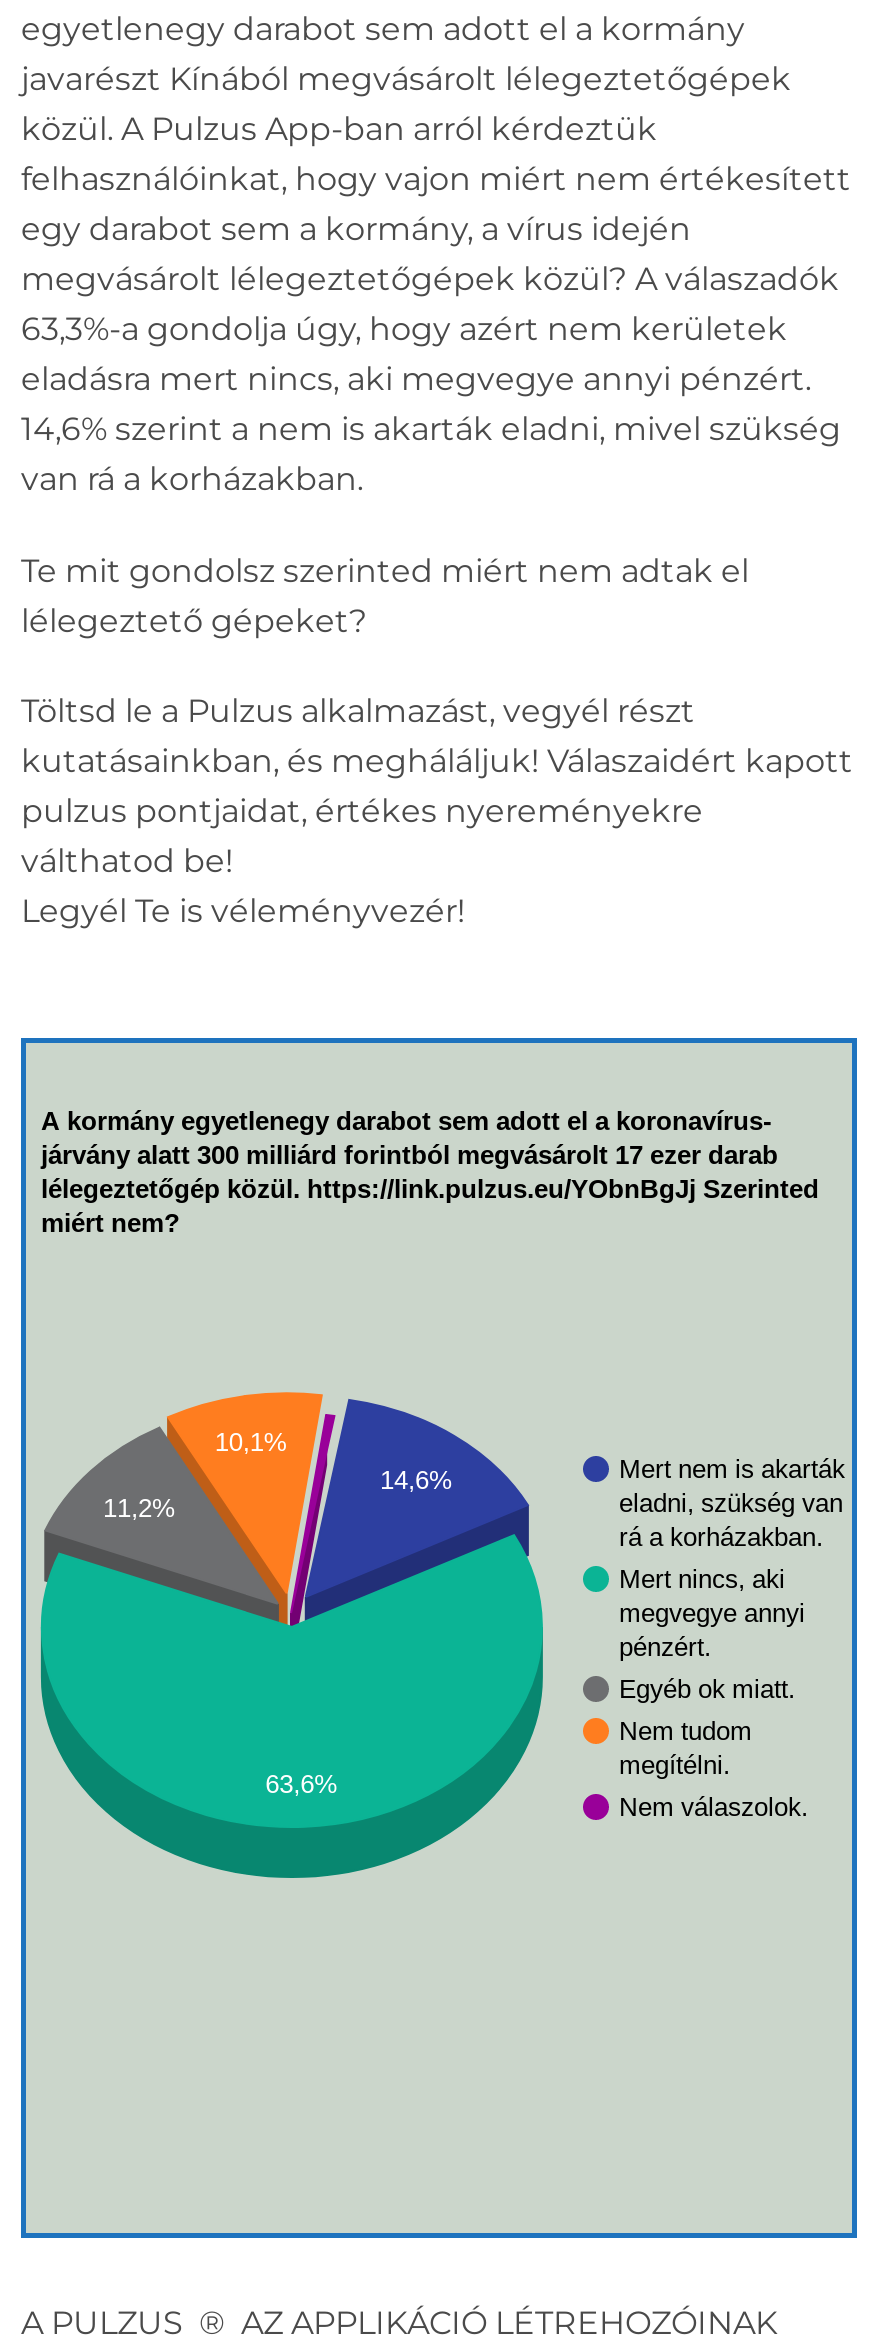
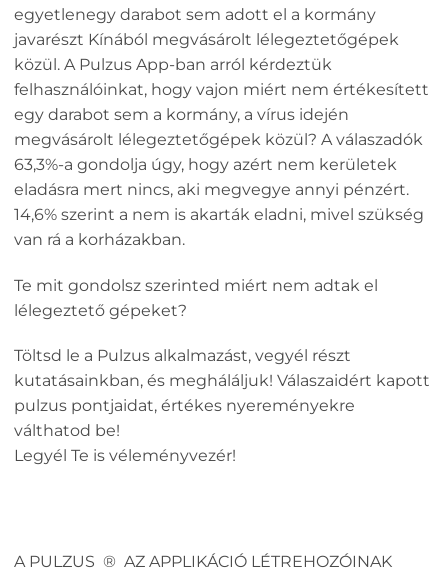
[19,1036,859,2240] [image] | A kormány egyetlenegy darabot sem adott el a koronavírus- | járvány alatt 300 milliárd forintból megvásárolt 17 ezer darab | lélegeztetőgép közül. https://link.pulzus.eu/YObnBgJj Szerinted | miért nem? -> none
[103,1427,287,1524] 10,1% | 11,2% -> none
[380,1465,452,1495] 14,6% -> none
[619,1455,846,1823] Mert nem is akarták | eladni, szükség van | rá a korházakban. | Mert nincs, aki | megvegye annyi | pénzért. | Egyéb ok miatt. | Nem tudom | megítélni. | Nem válaszolok. -> none
[265,1770,337,1800] 63,6% -> none

